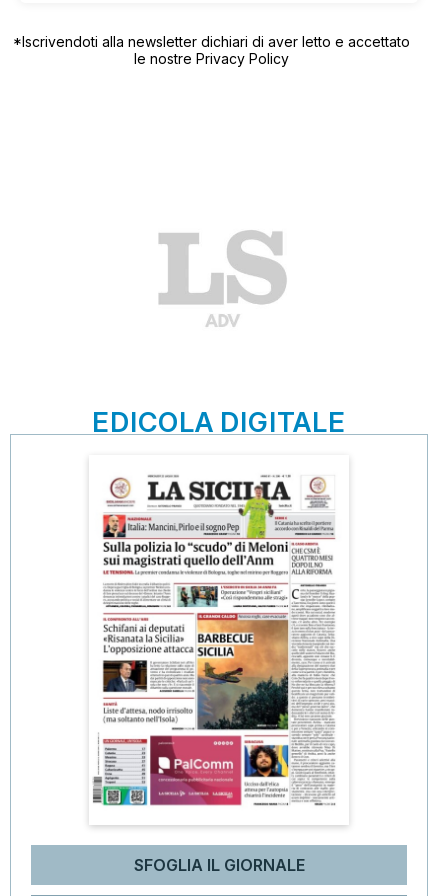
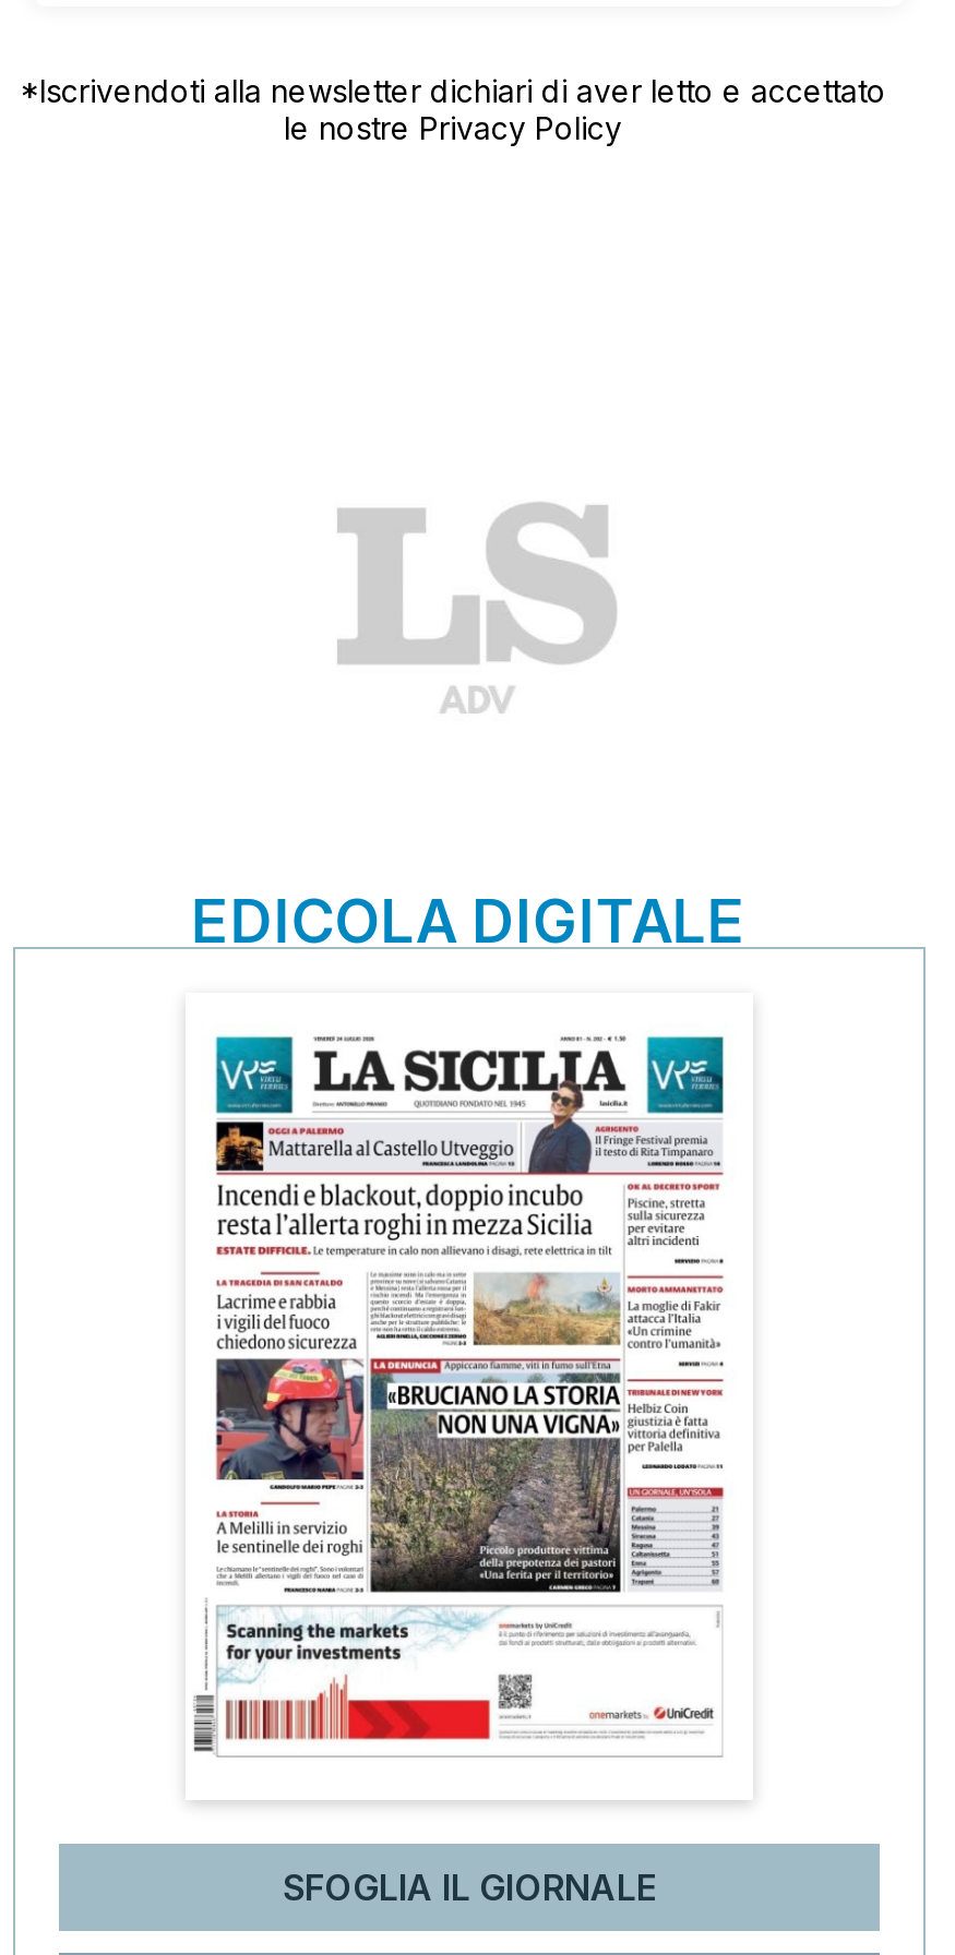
[95,475,335,806] [image] -> [201,1034,725,1756] [image]

